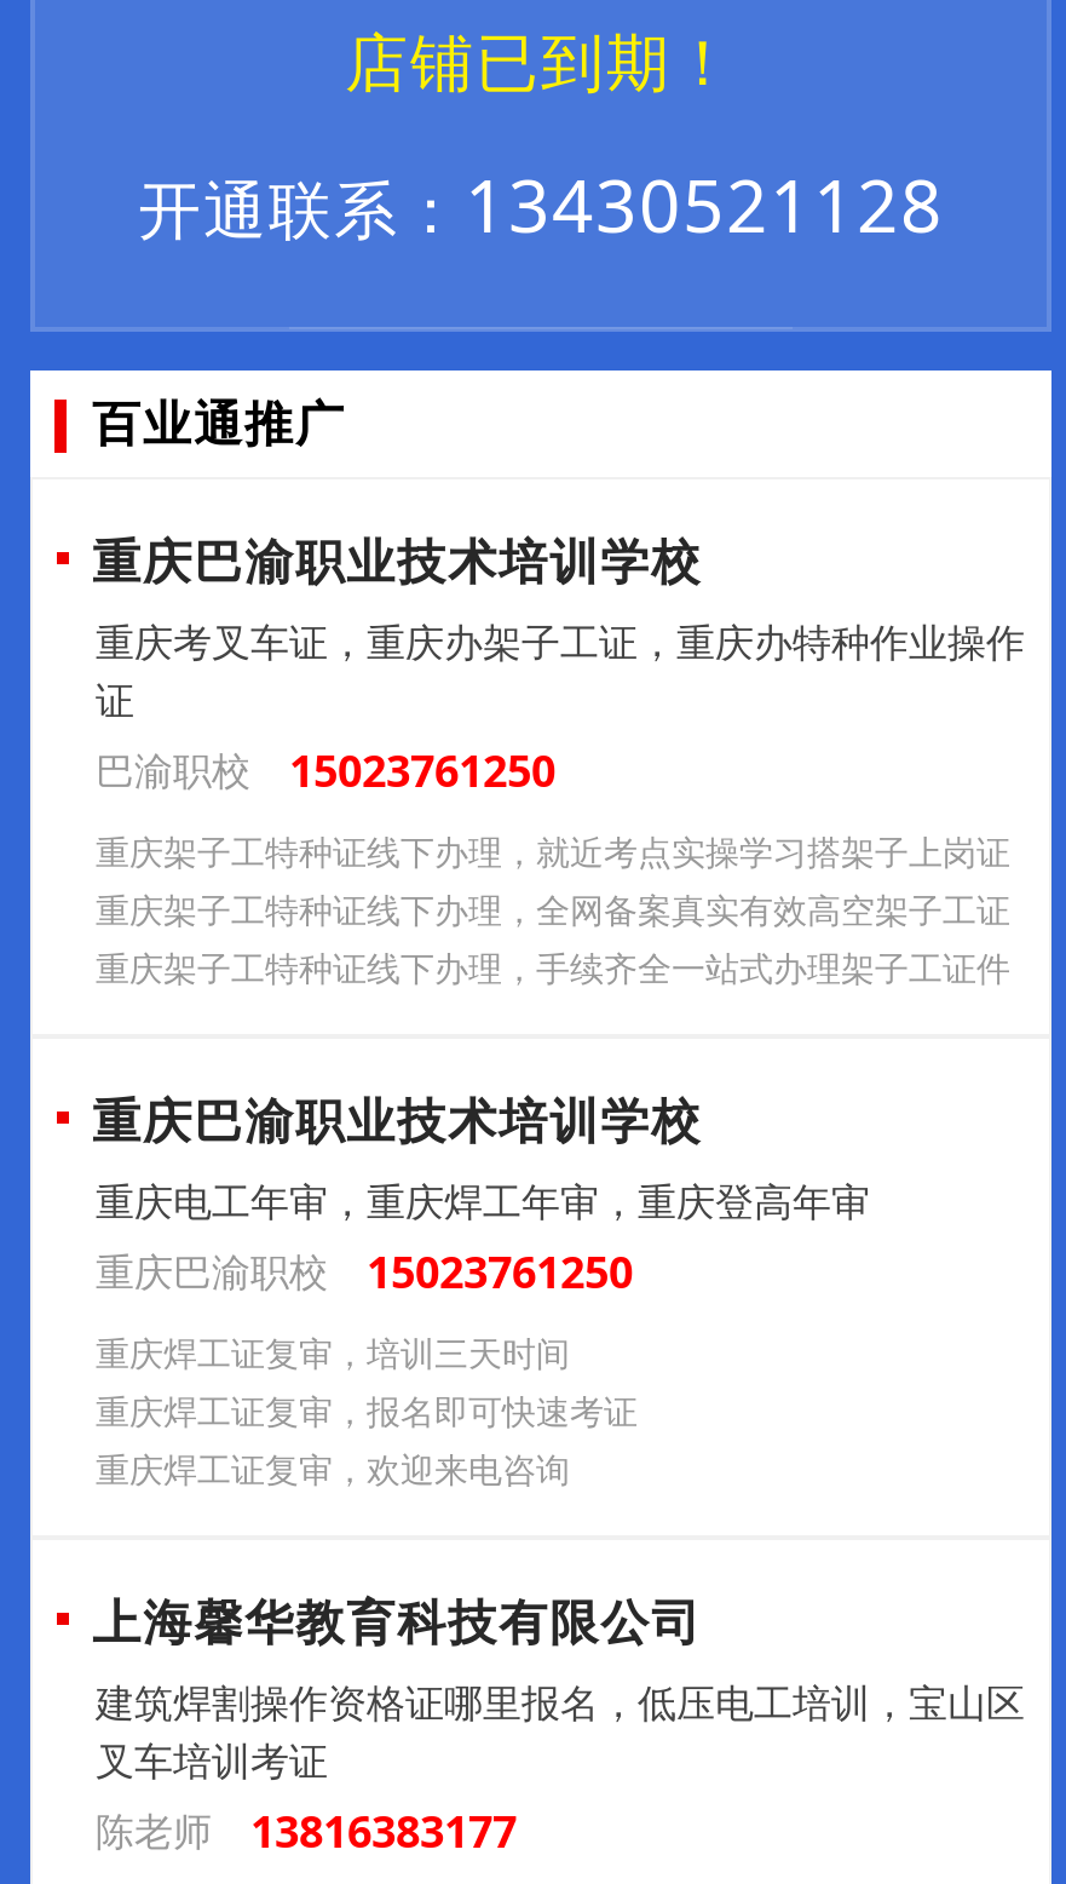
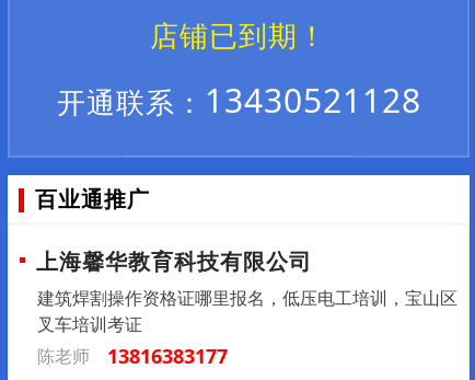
[92,528,1025,1492] 重庆巴渝职业技术培训学校 | 重庆考叉车证，重庆办架子工证，重庆办特种作业操作 | 证 | 巴渝职校 | 15023761250 | 重庆架子工特种证线下办理，就近考点实操学习搭架子上岗证 | 重庆架子工特种证线下办理，全网备案真实有效高空架子工证 | 重庆架子工特种证线下办理，手续齐全一站式办理架子工证件 | 重庆巴渝职业技术培训学校 | 重庆电工年审，重庆焊工年审，重庆登高年审 | 重庆巴渝职校 | 15023761250 | 重庆焊工证复审，培训三天时间 | 重庆焊工证复审，报名即可快速考证 | 重庆焊工证复审，欢迎来电咨询 -> none

